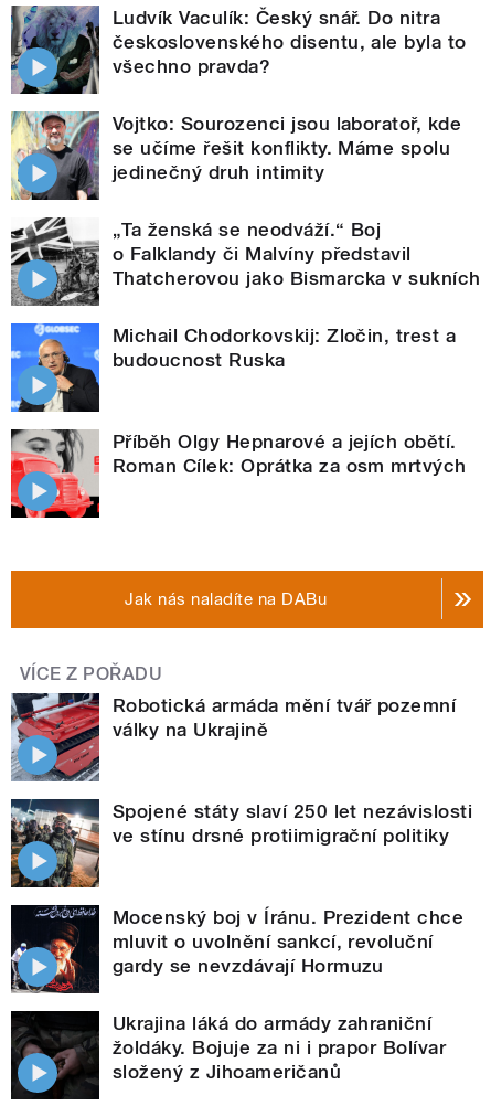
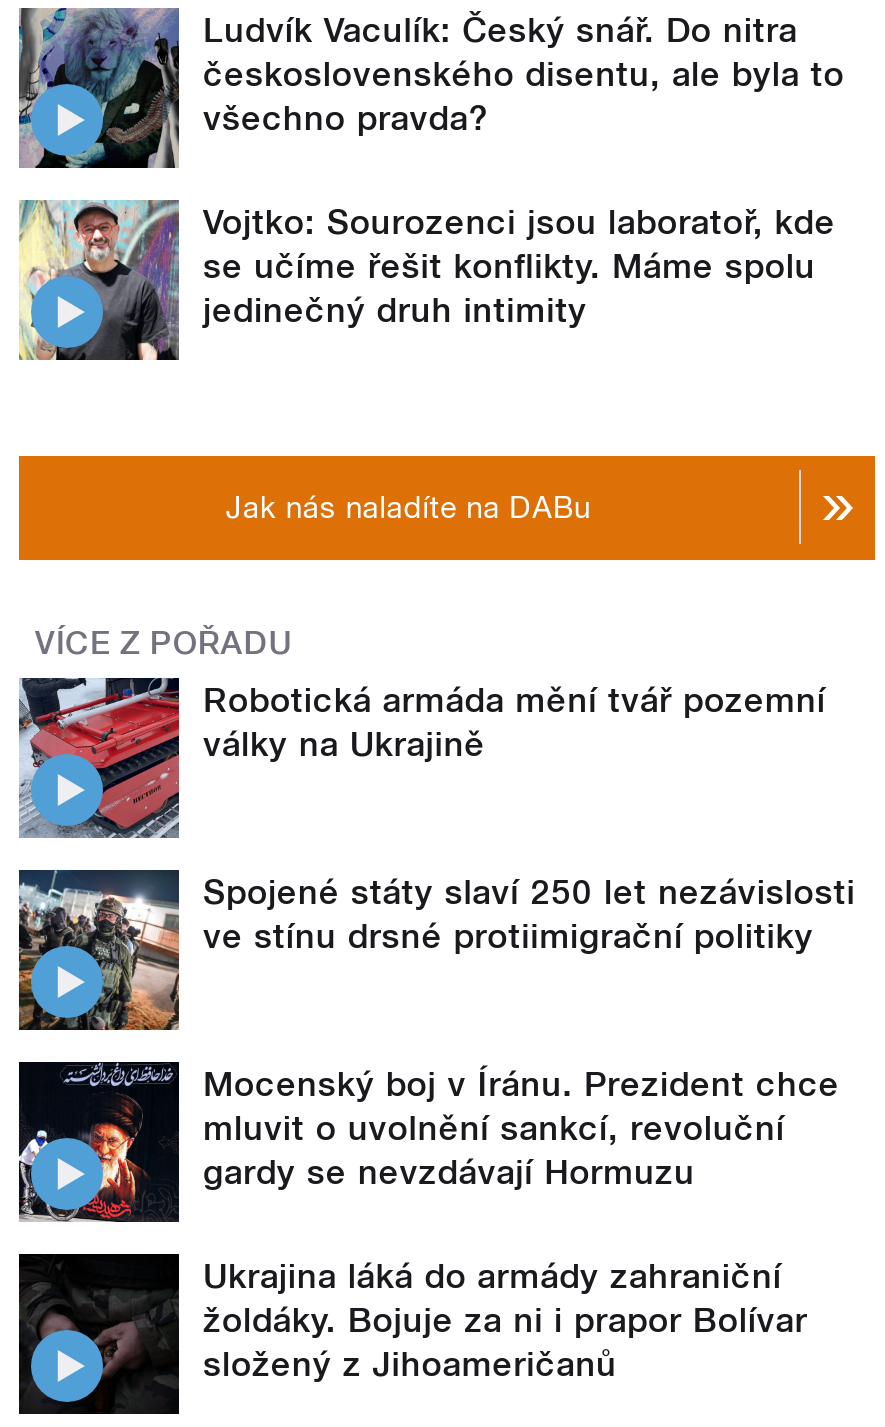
[10,216,481,370] [image] | „Ta ženská se neodváží.“ Boj | o Falklandy či Malvíny představil | Thatcherovou jako Bismarcka v sukních | Michail Chodorkovskij: Zločin, trest a | budoucnost Ruska -> none
[10,322,467,476] [image] | Příběh Olgy Hepnarové a jejích obětí. | Roman Cílek: Oprátka za osm mrtvých -> none
[10,428,100,519] [image] -> none

